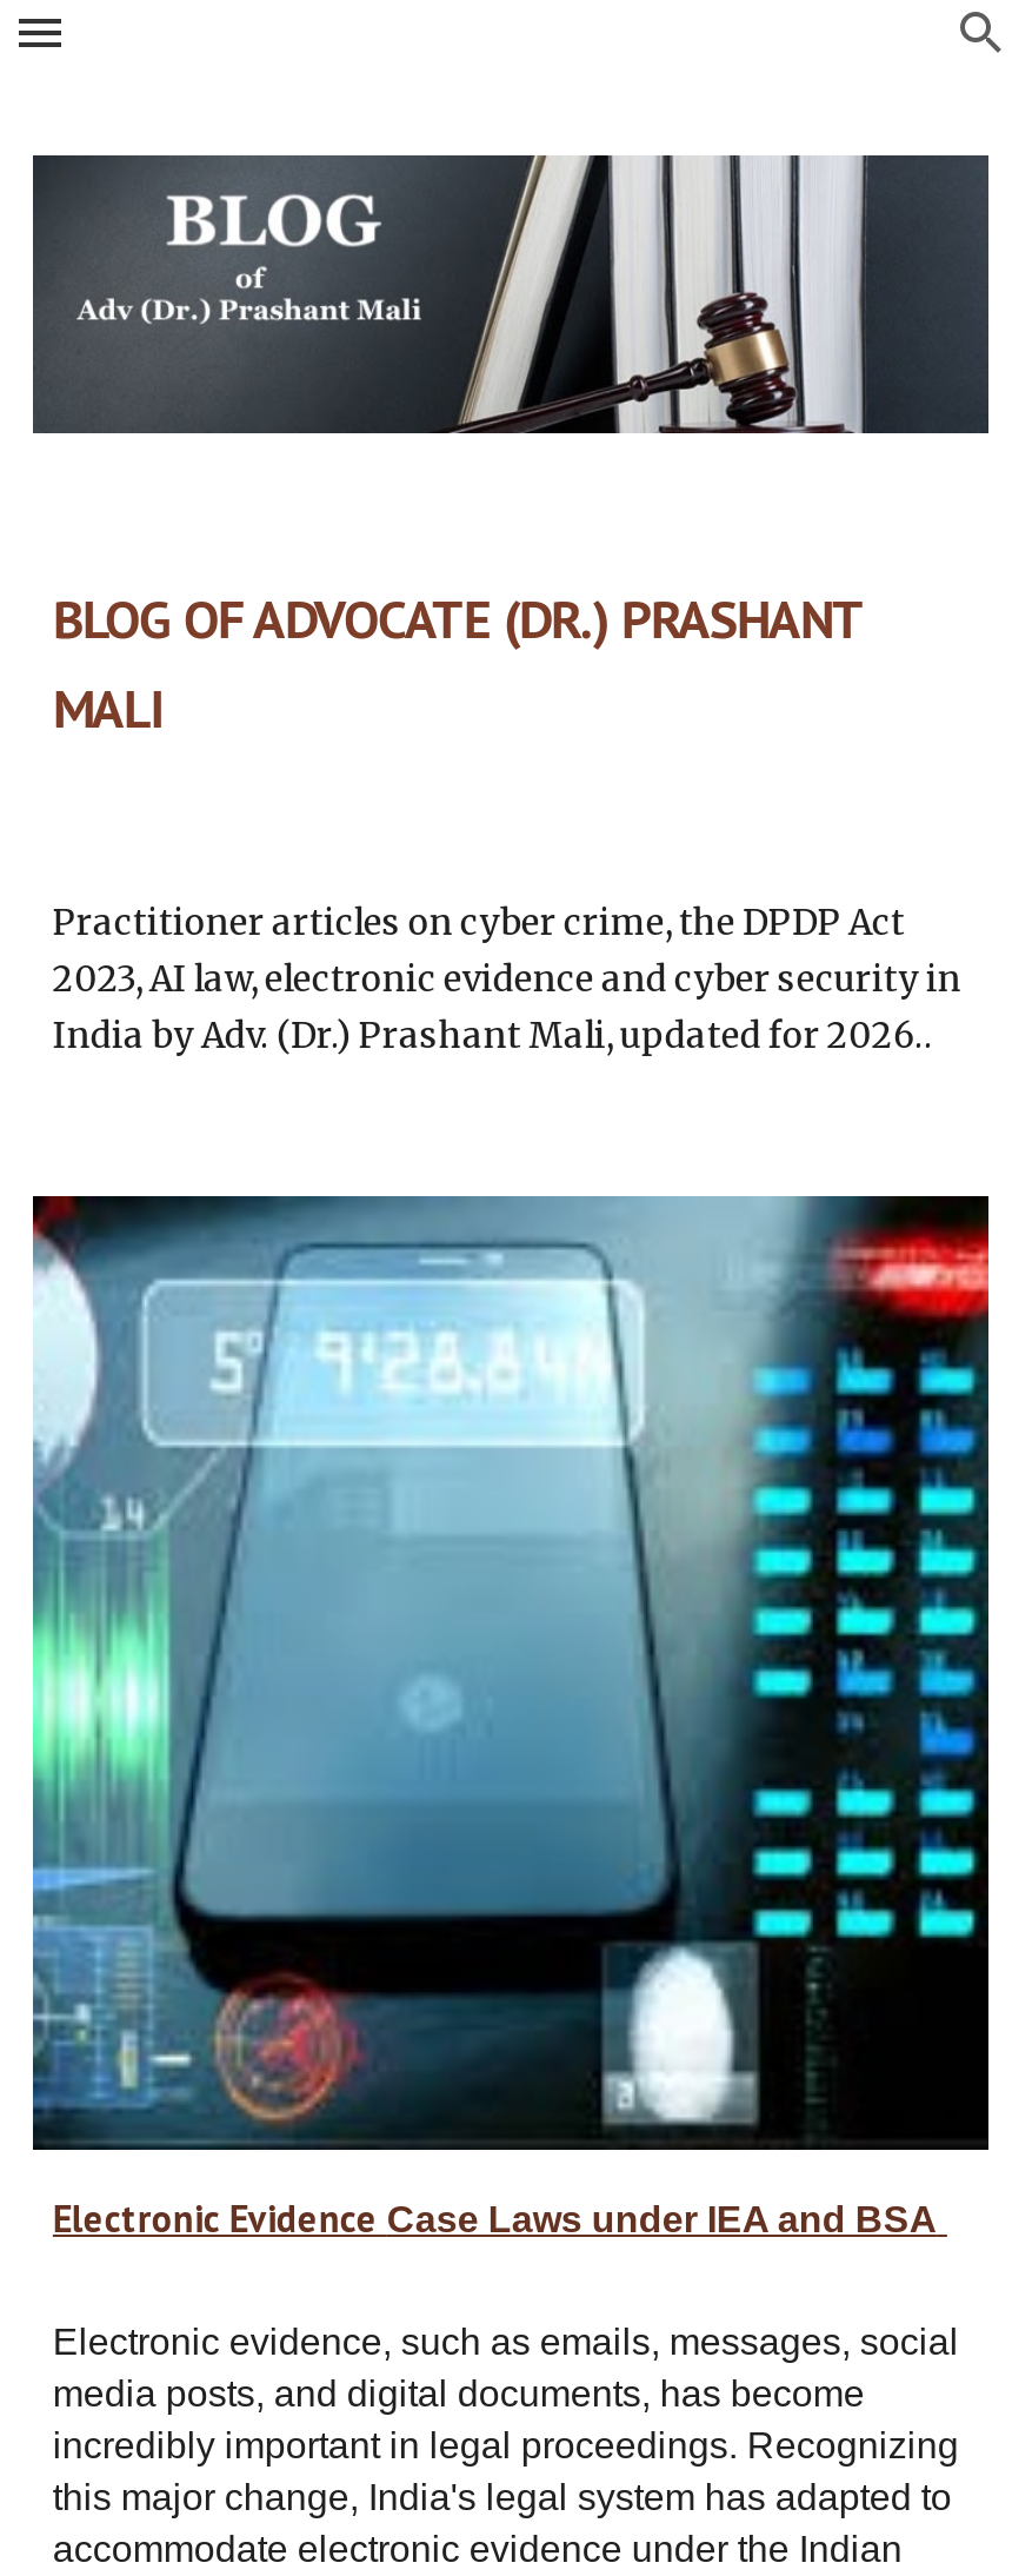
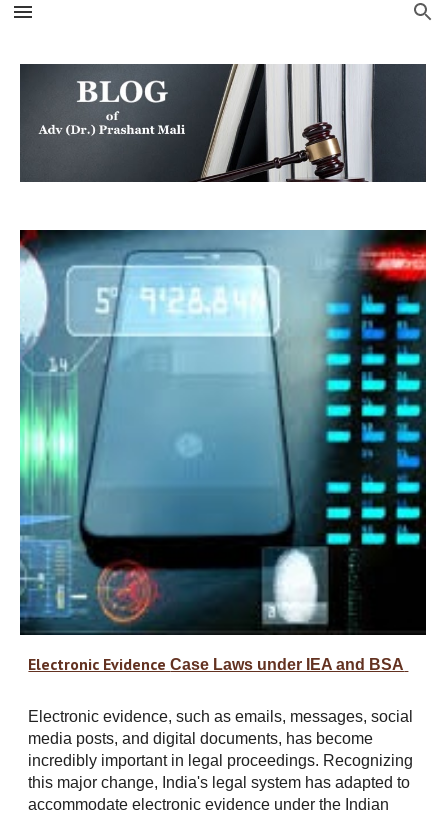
[53,584,961,1057] BLOG OF ADVOCATE (DR.) PRASHANT | MALI | Practitioner articles on cyber crime, the DPDP Act | 2023, AI law, electronic evidence and cyber security in | India by Adv. (Dr.) Prashant Mali, updated for 2026.. -> none

